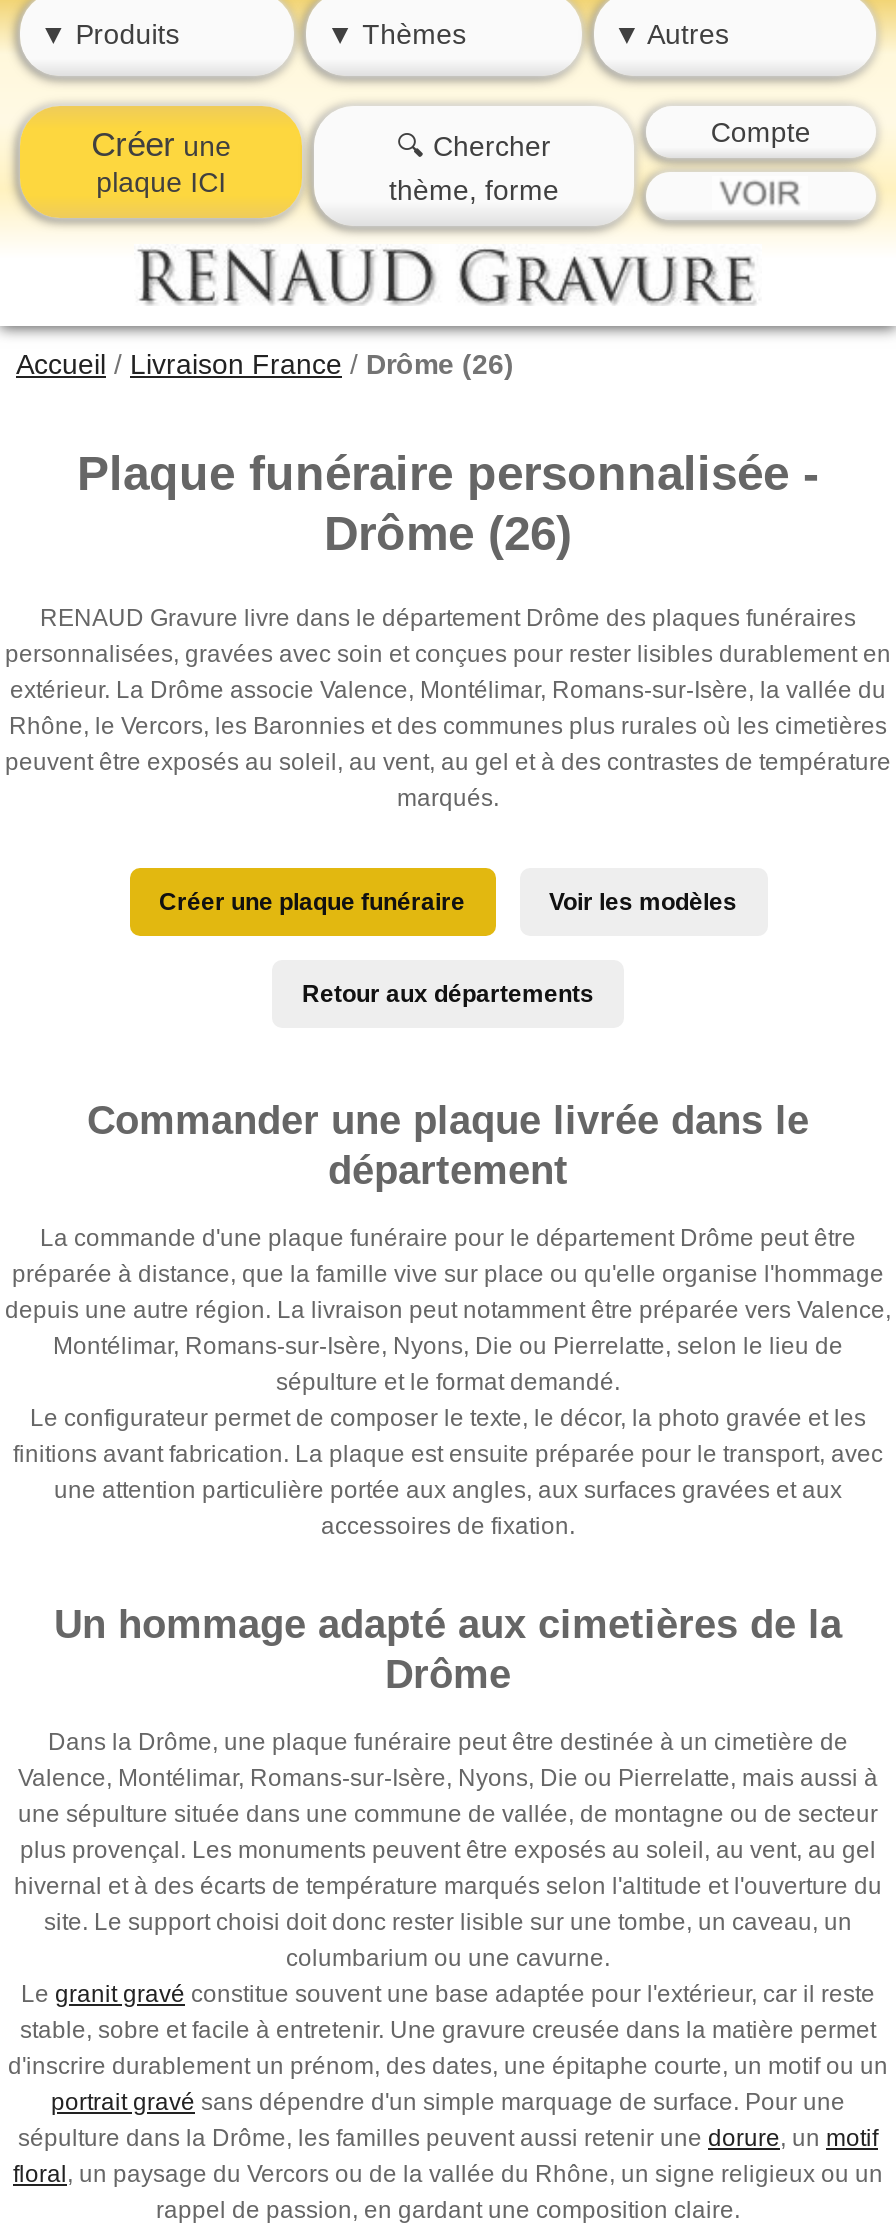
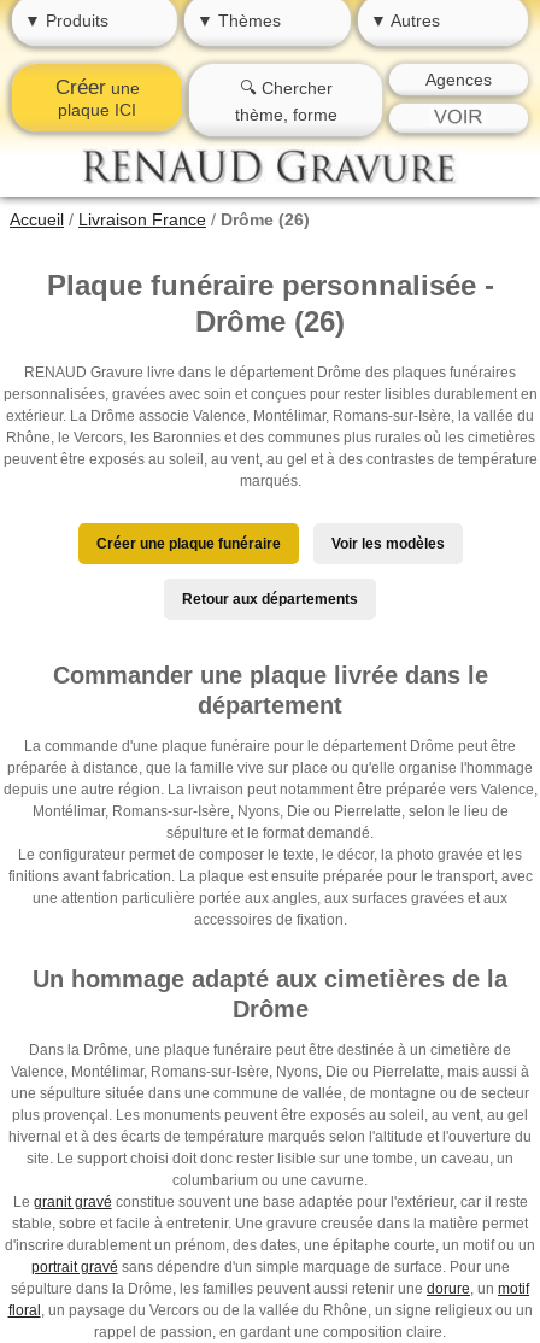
[711,116,811,148] Compte -> [425,70,492,89] Agences

